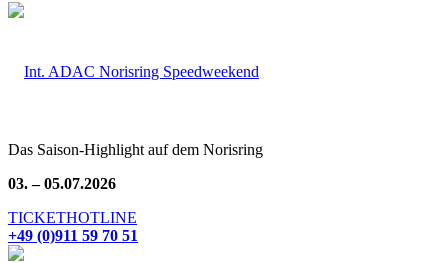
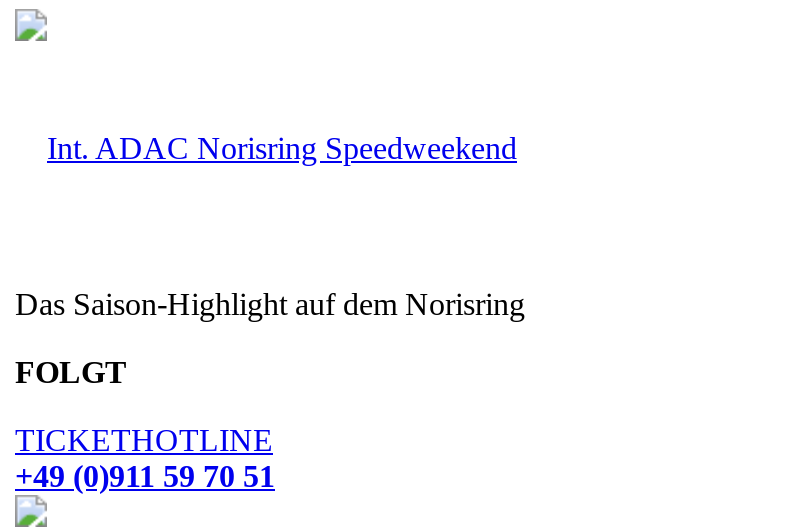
[8,175,116,192] 03. – 05.07.2026 -> [15,355,127,389] FOLGT

